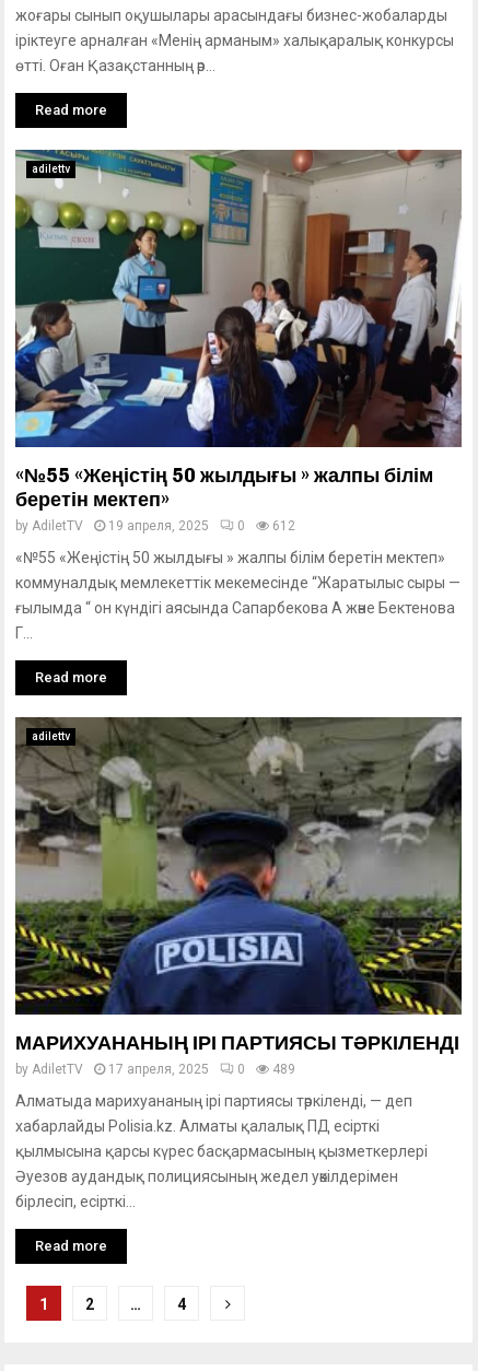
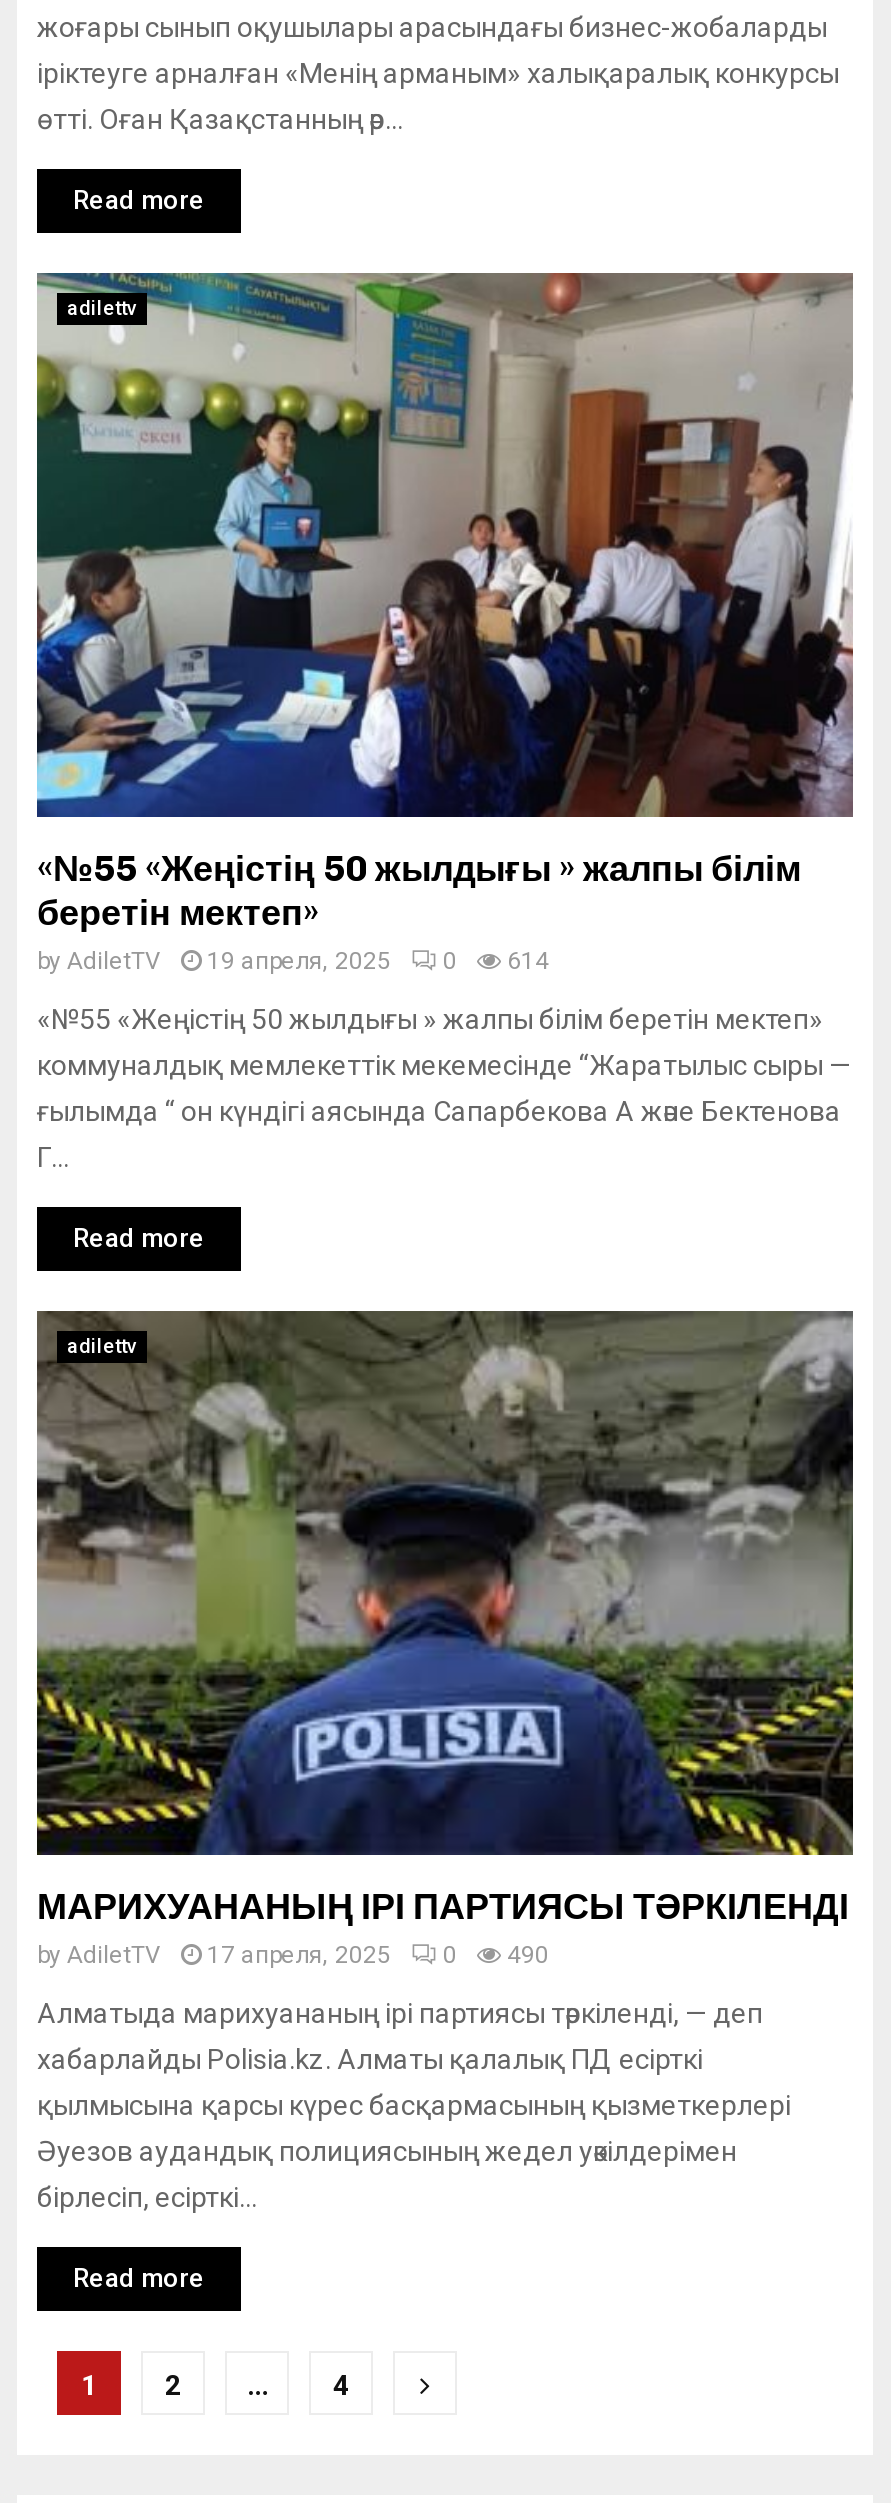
[15,518,295,534] by AdiletTV 19 апреля, 2025 0 612 -> [37,947,549,975] by AdiletTV 19 апреля, 2025 0 614
[15,1062,295,1077] by AdiletTV 17 апреля, 2025 0 489 -> [37,1941,549,1969] by AdiletTV 17 апреля, 2025 0 490

